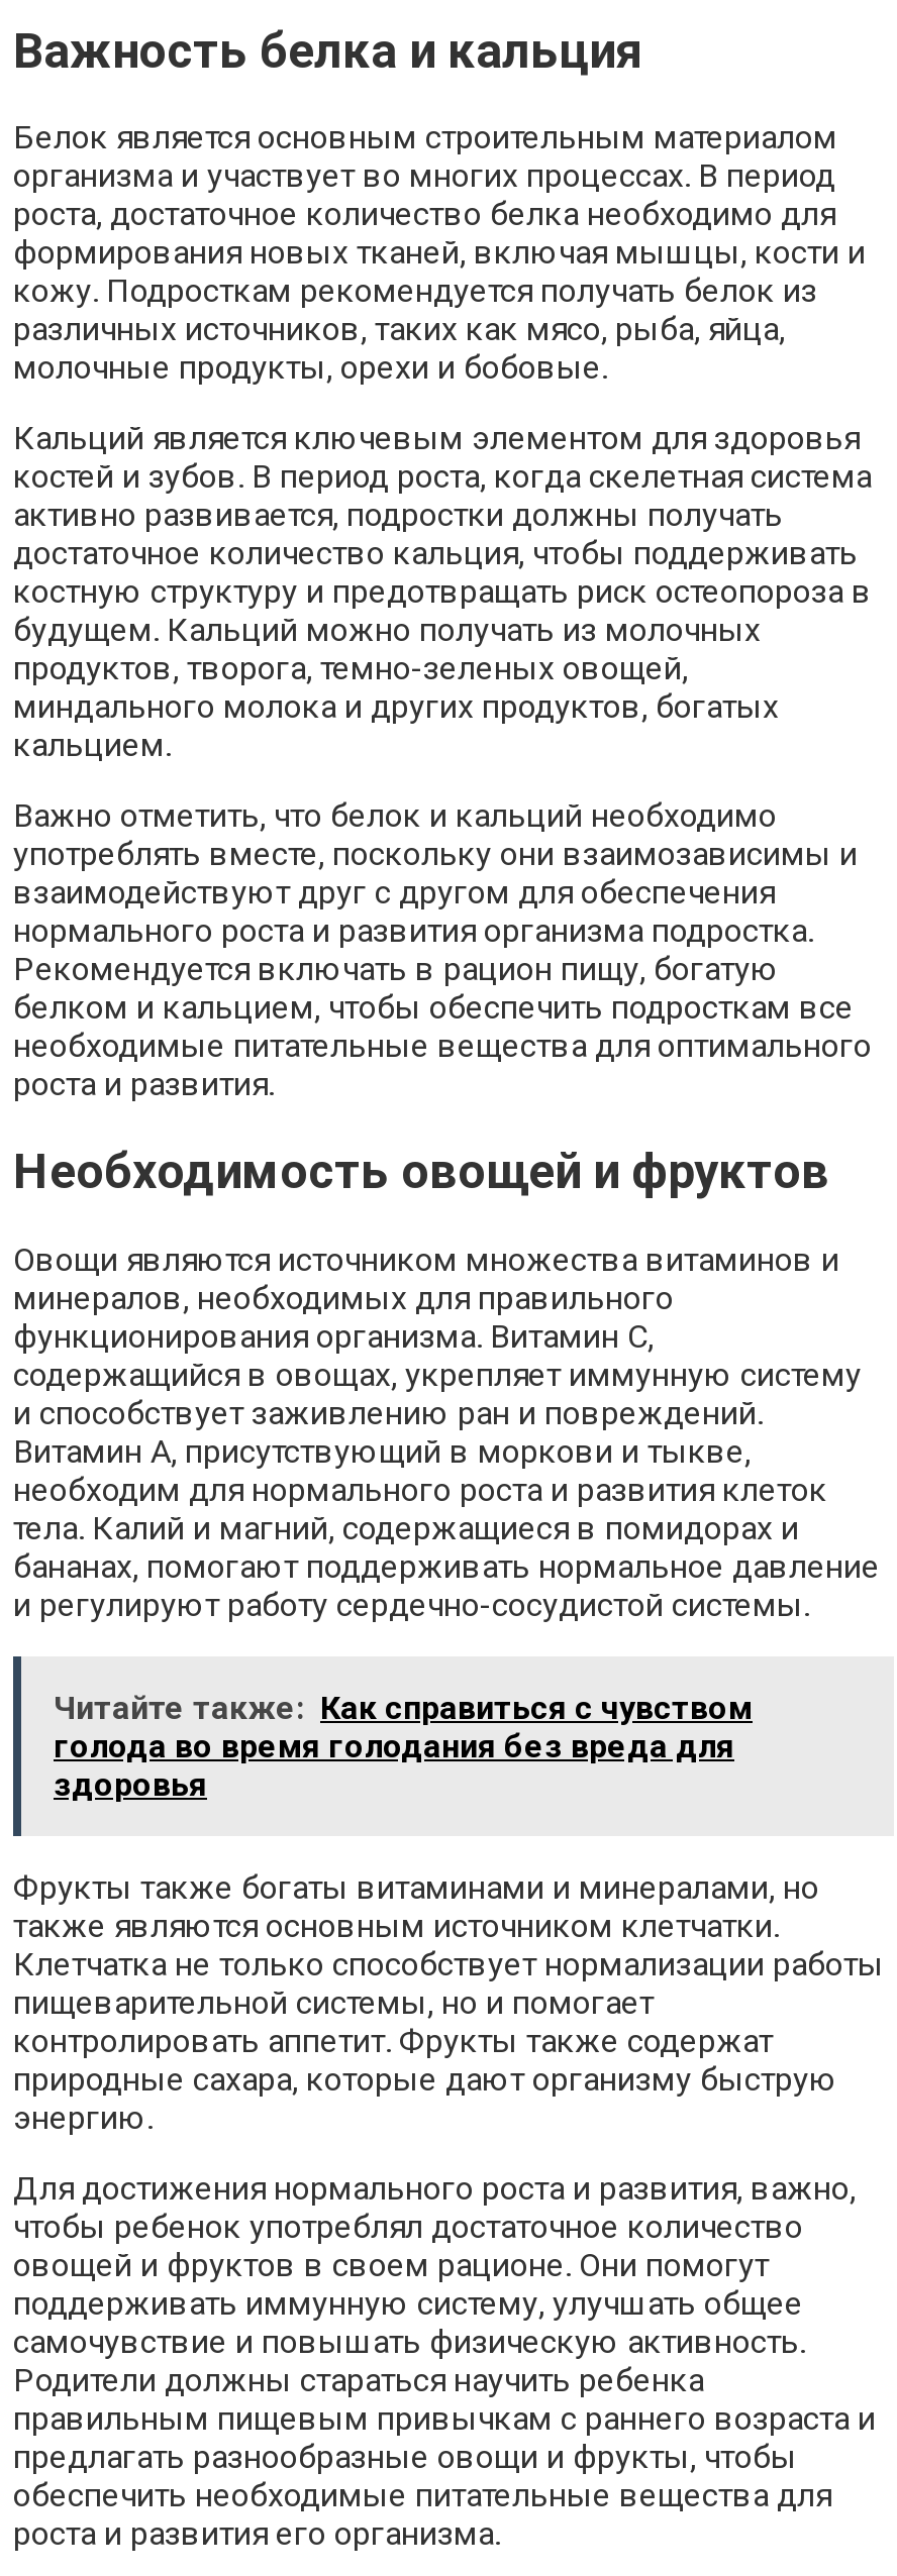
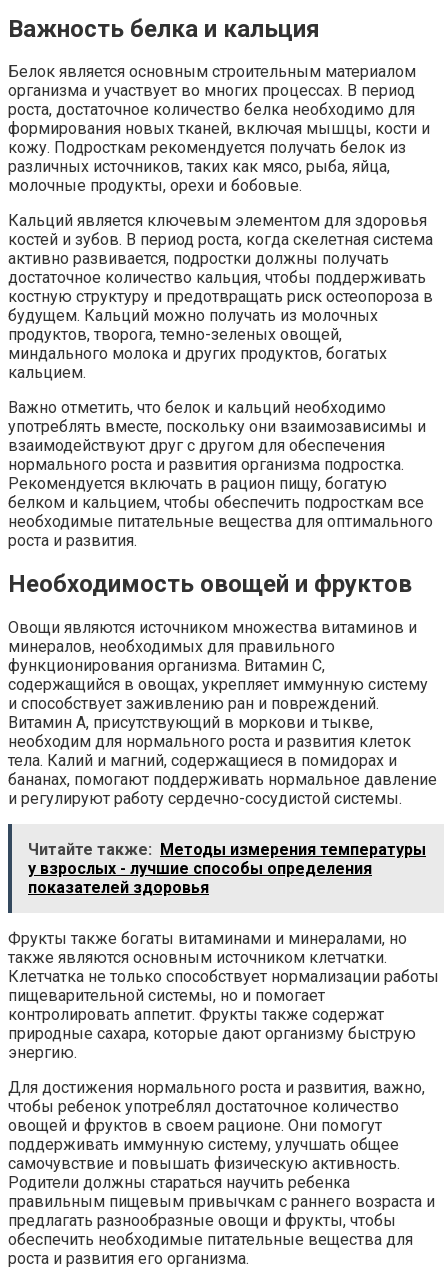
[54,1689,753,1804] Читайте также: Как справиться с чувством | голода во время голодания без вреда для | здоровья -> [28,840,426,897] Читайте также: Методы измерения температуры | у взрослых - лучшие способы определения | показателей здоровья

